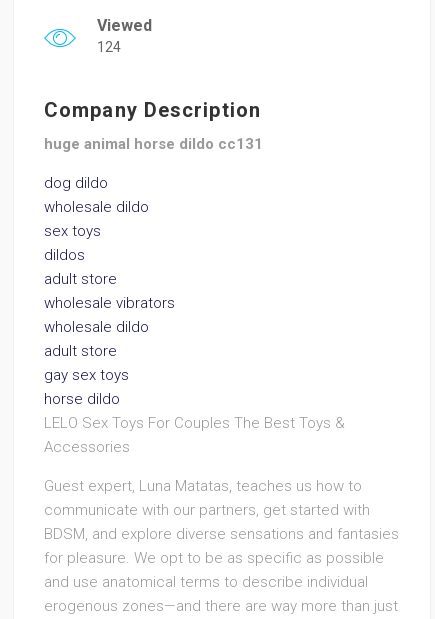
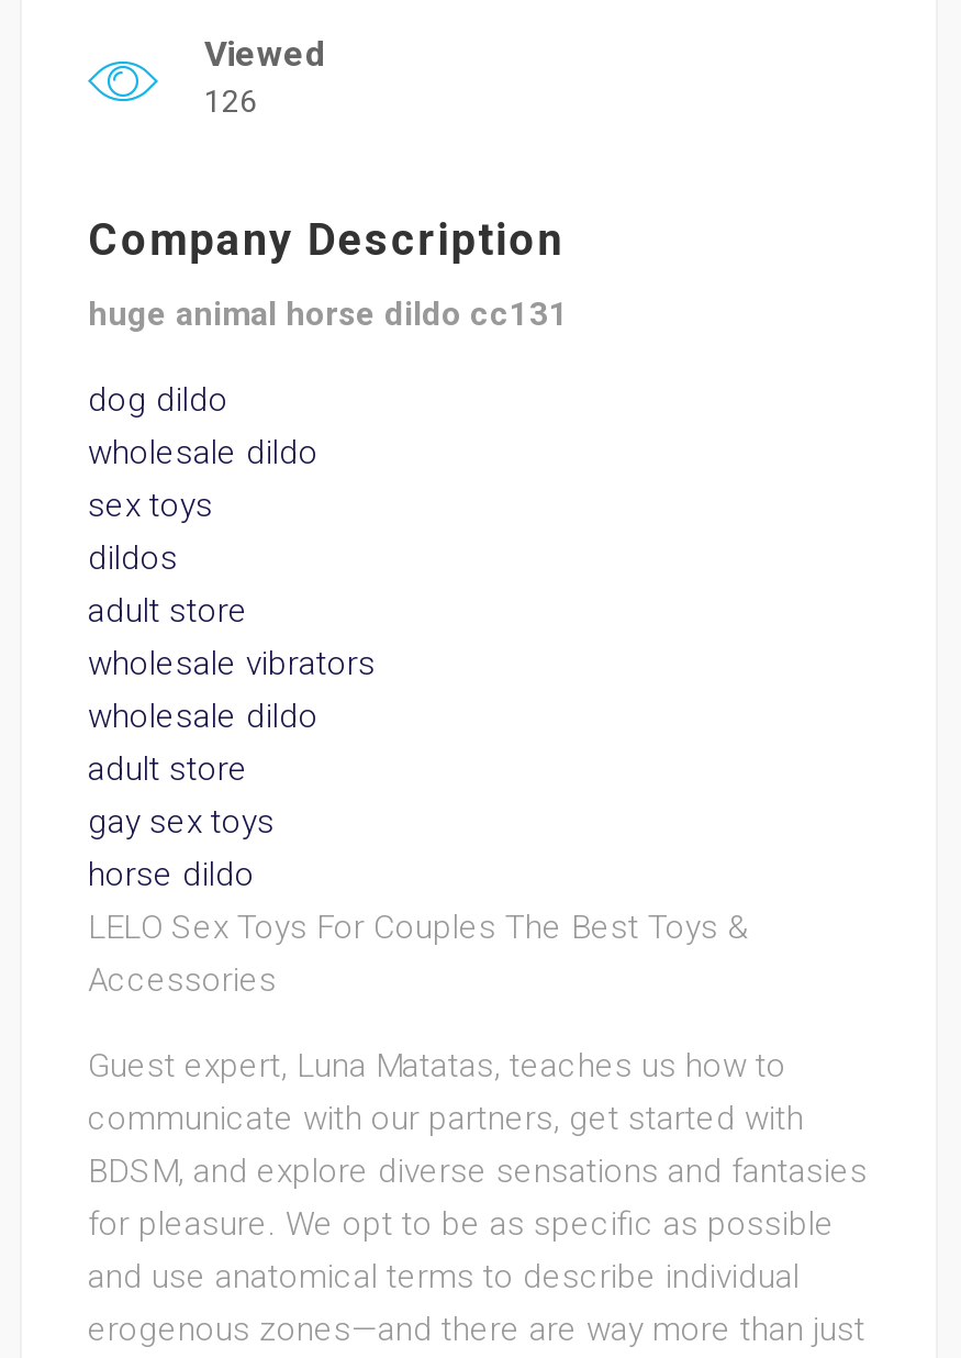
[97,39,121,55] 124 -> [204,84,257,119] 126

